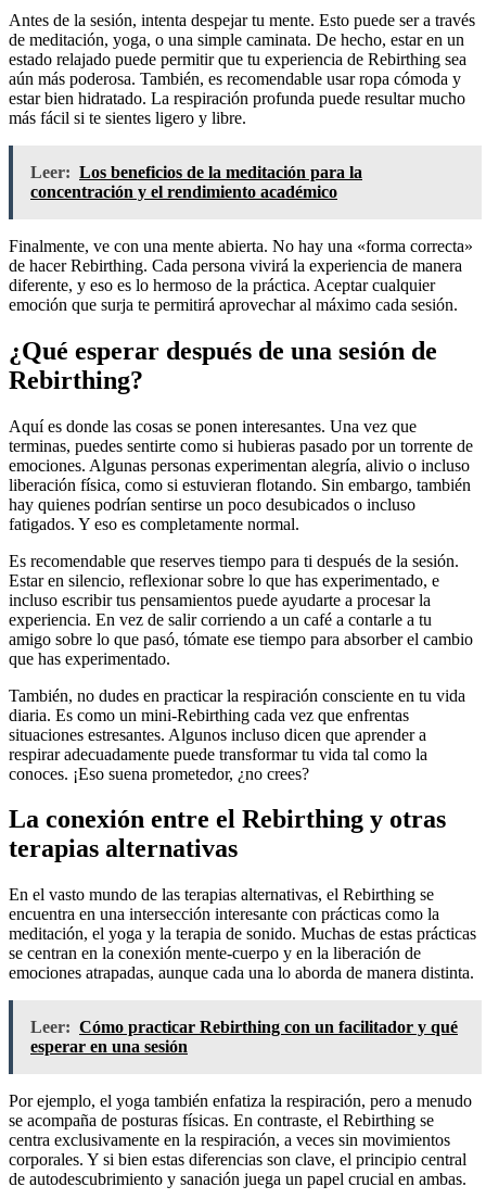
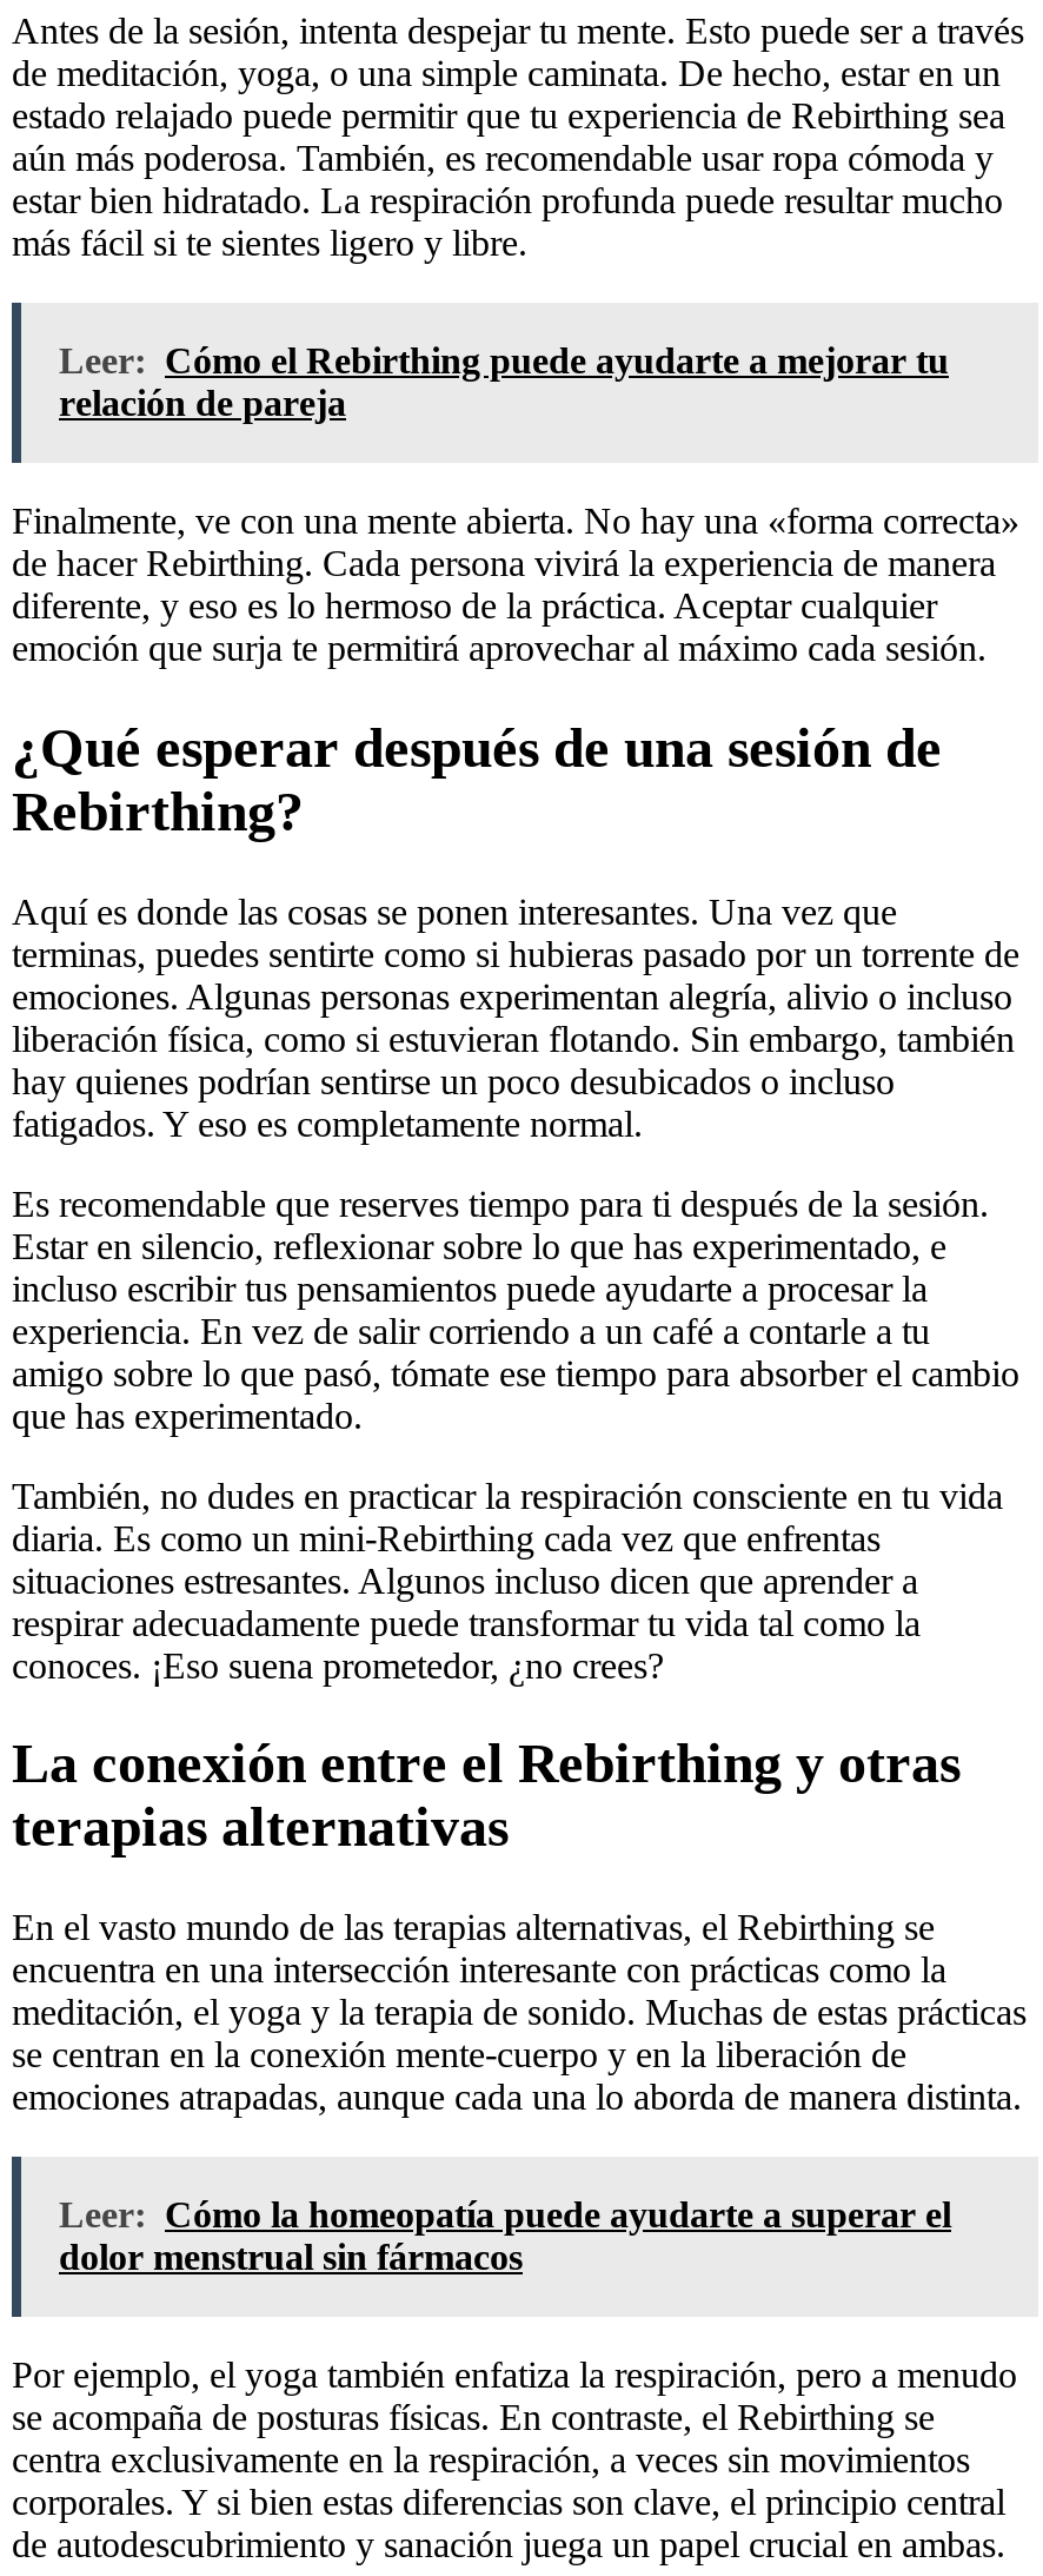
[30,163,362,201] Leer: Los beneficios de la meditación para la | concentración y el rendimiento académico -> [59,340,949,422] Leer: Cómo el Rebirthing puede ayudarte a mejorar tu | relación de pareja
[30,1018,458,1056] Leer: Cómo practicar Rebirthing con un facilitador y qué | esperar en una sesión -> [59,2195,951,2278] Leer: Cómo la homeopatía puede ayudarte a superar el | dolor menstrual sin fármacos

